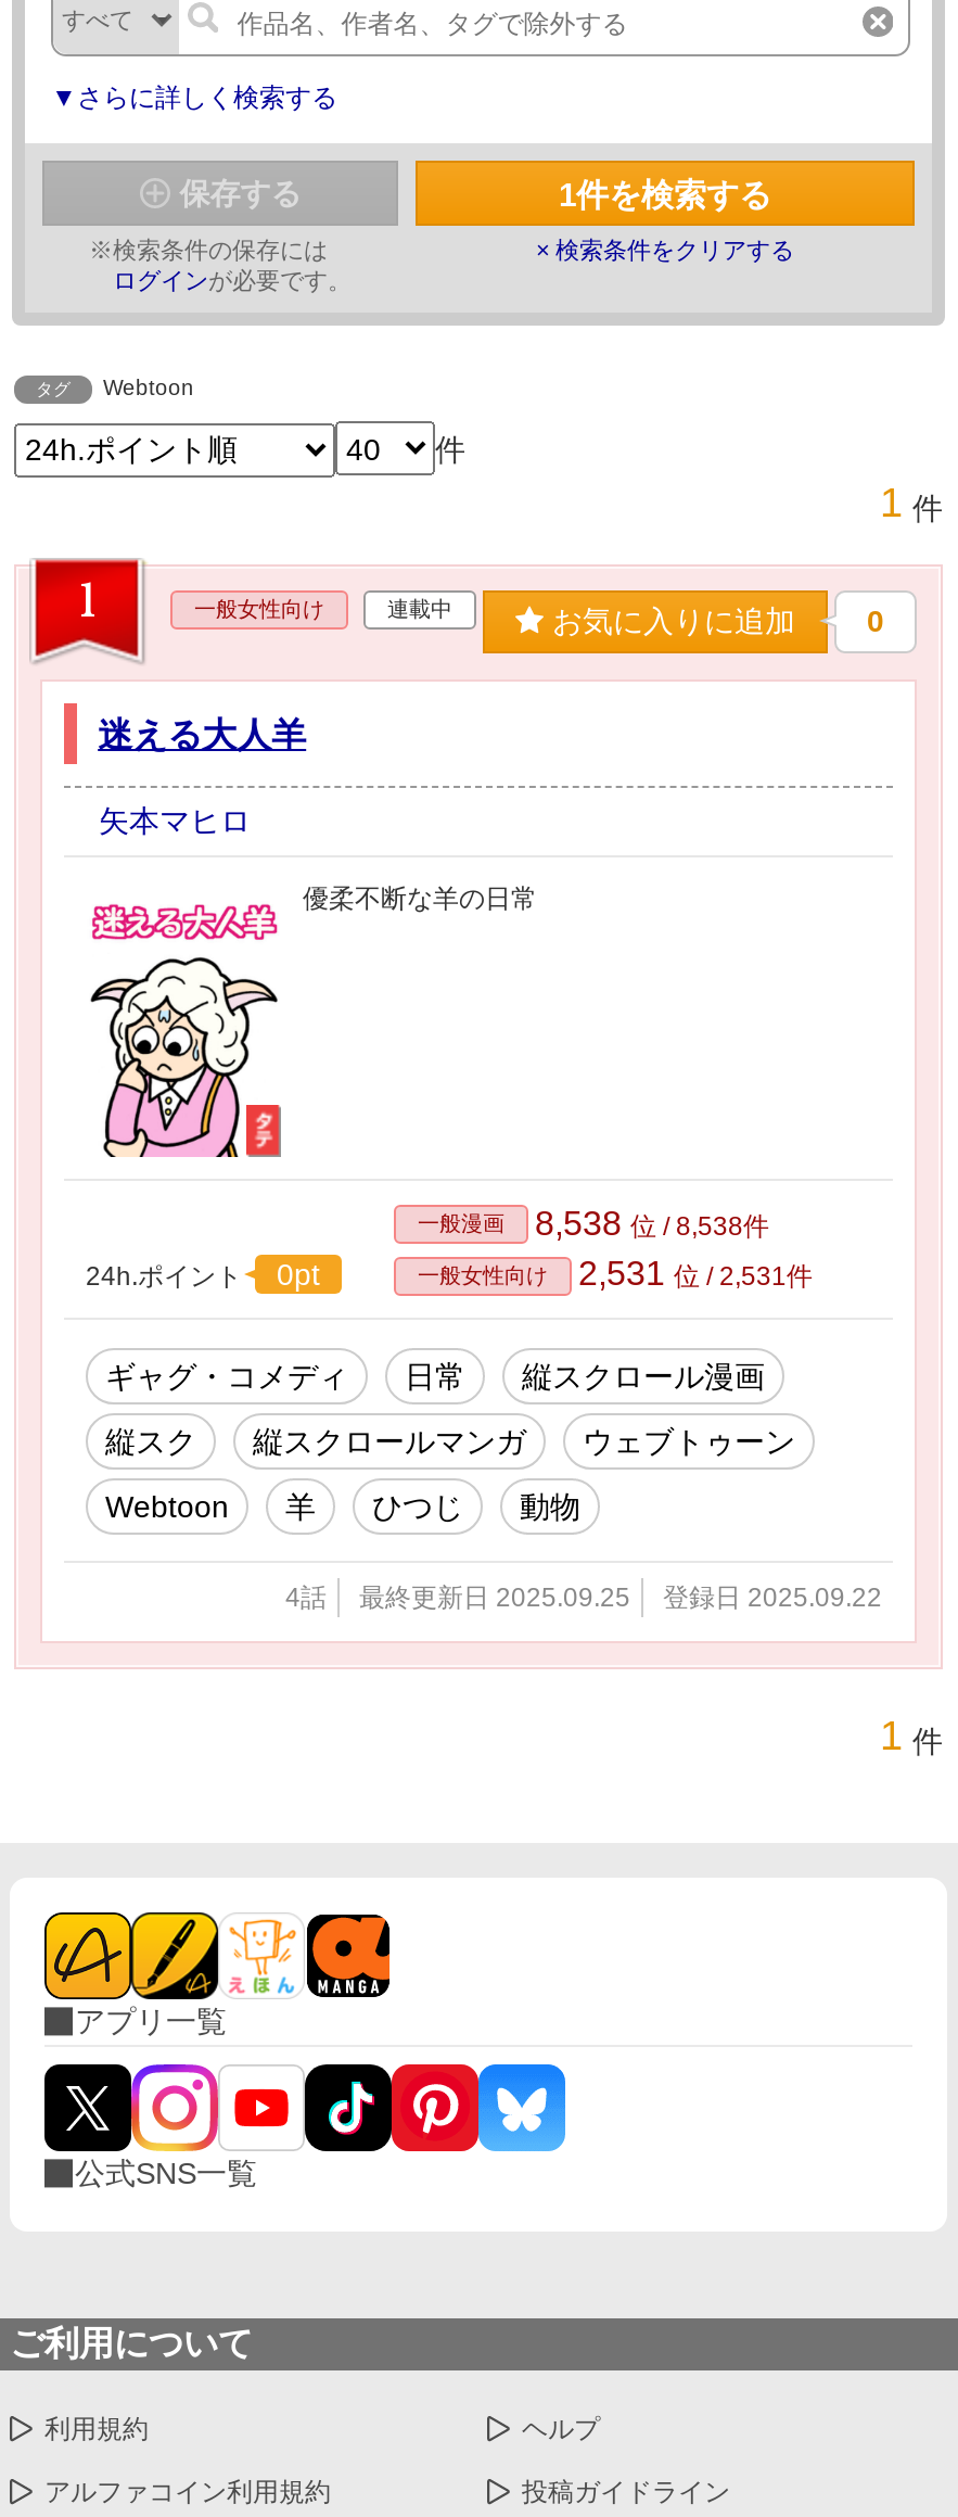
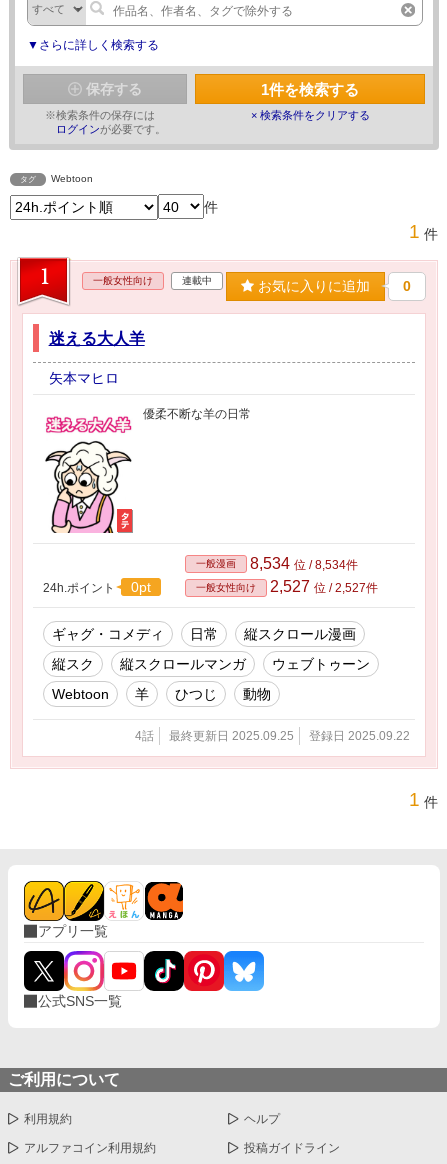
[418,1205,769,1242] 一般漫画 8,538位 / 8,538件 -> [196,555,358,572] 一般漫画 8,534位 / 8,534件
[418,1255,813,1292] 一般女性向け 2,531位 / 2,531件 -> [196,578,378,595] 一般女性向け 2,527位 / 2,527件

